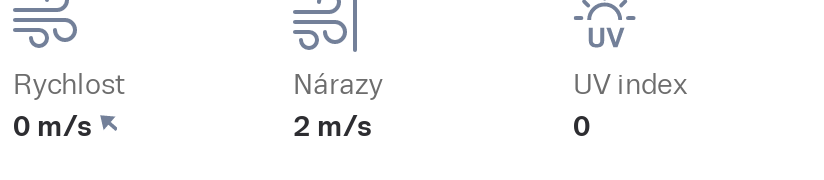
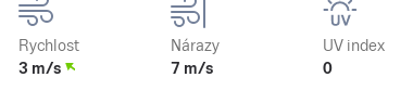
[13,110,91,142] 0 m/s -> [18,60,61,77] 3 m/s
[293,110,371,142] 2 m/s -> [171,60,213,77] 7 m/s

